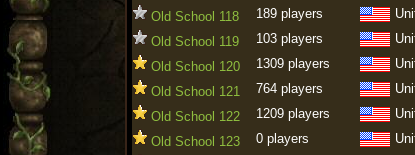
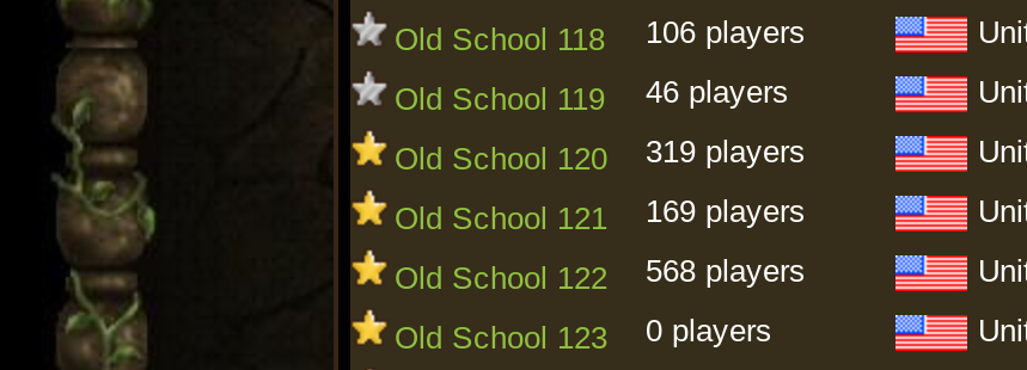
[150,6,322,24] Old School 118 189 players -> [395,14,806,57] Old School 118 106 players
[150,31,322,49] Old School 119 103 players -> [395,74,789,117] Old School 119 46 players
[150,56,329,74] Old School 120 1309 players -> [395,134,806,177] Old School 120 319 players
[150,81,322,99] Old School 121 764 players -> [395,193,806,236] Old School 121 169 players
[150,106,329,124] Old School 122 1209 players -> [395,253,806,296] Old School 122 568 players

